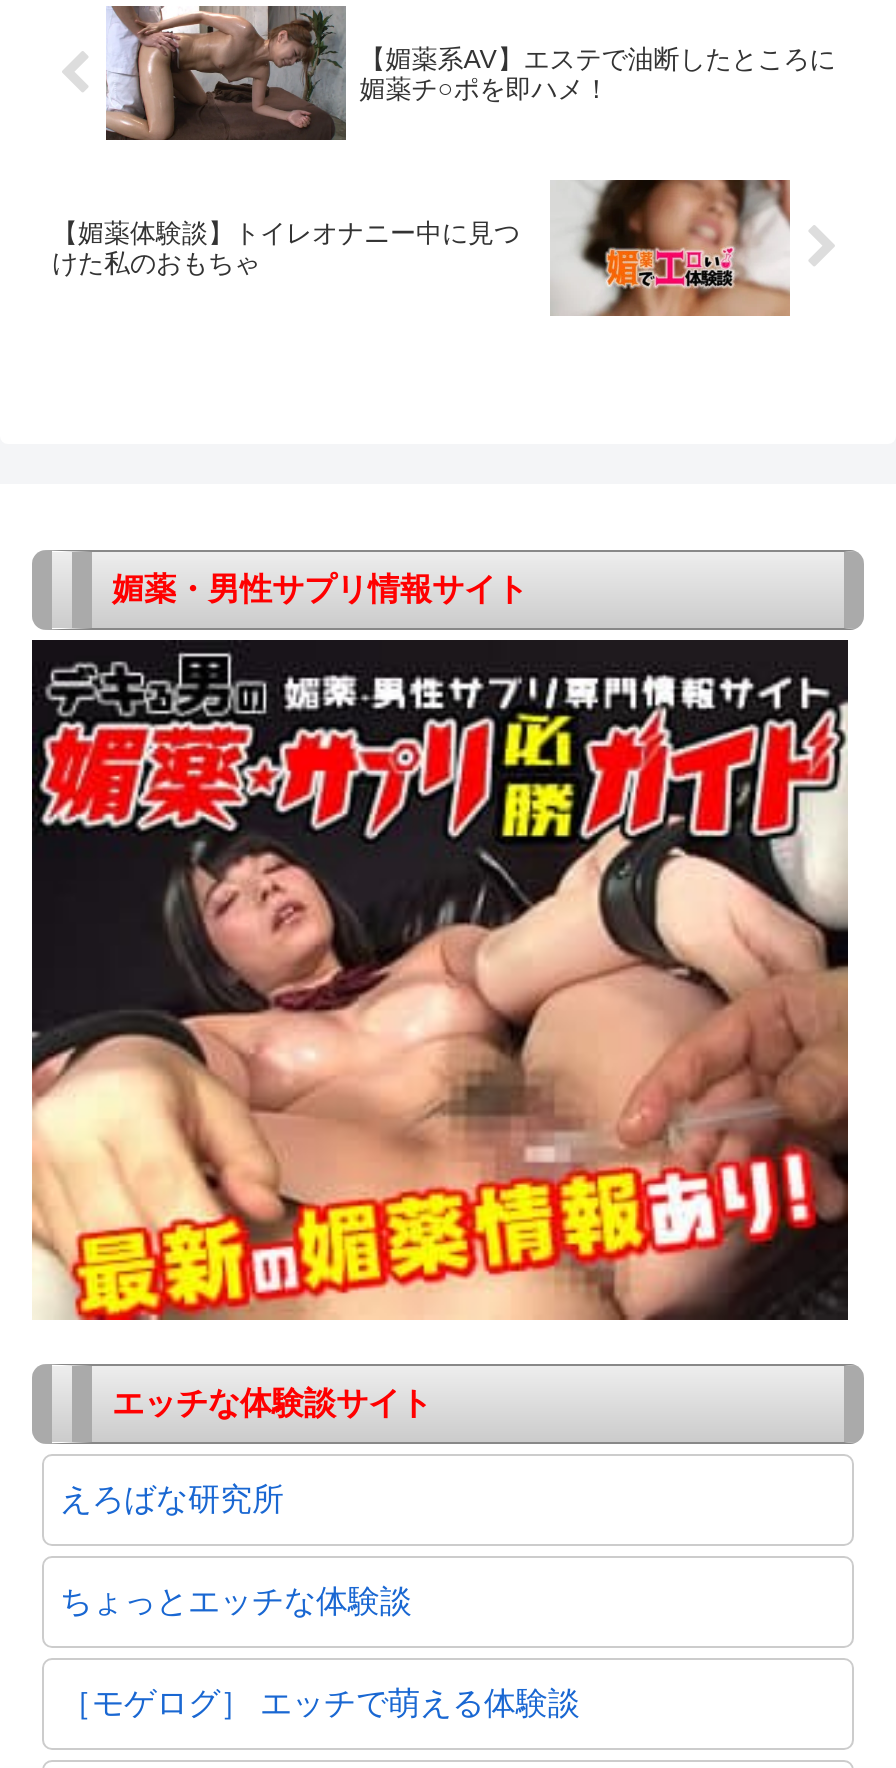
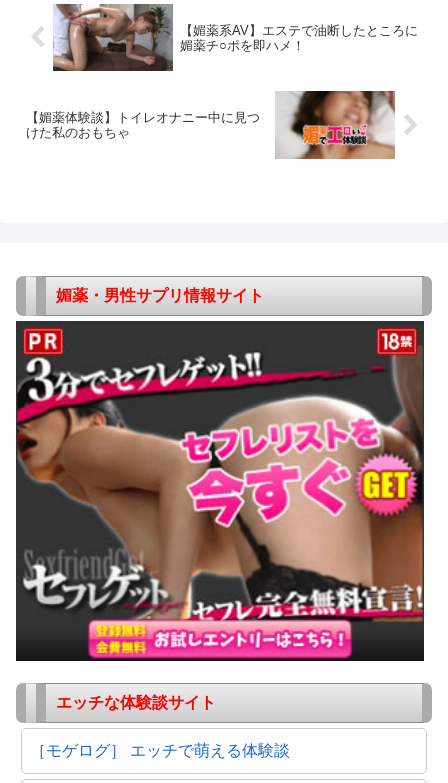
[30,644,850,1322] [image] -> [15,322,425,662] [image]
[60,1483,412,1619] えろばな研究所 | ちょっとエッチな体験談 -> none

